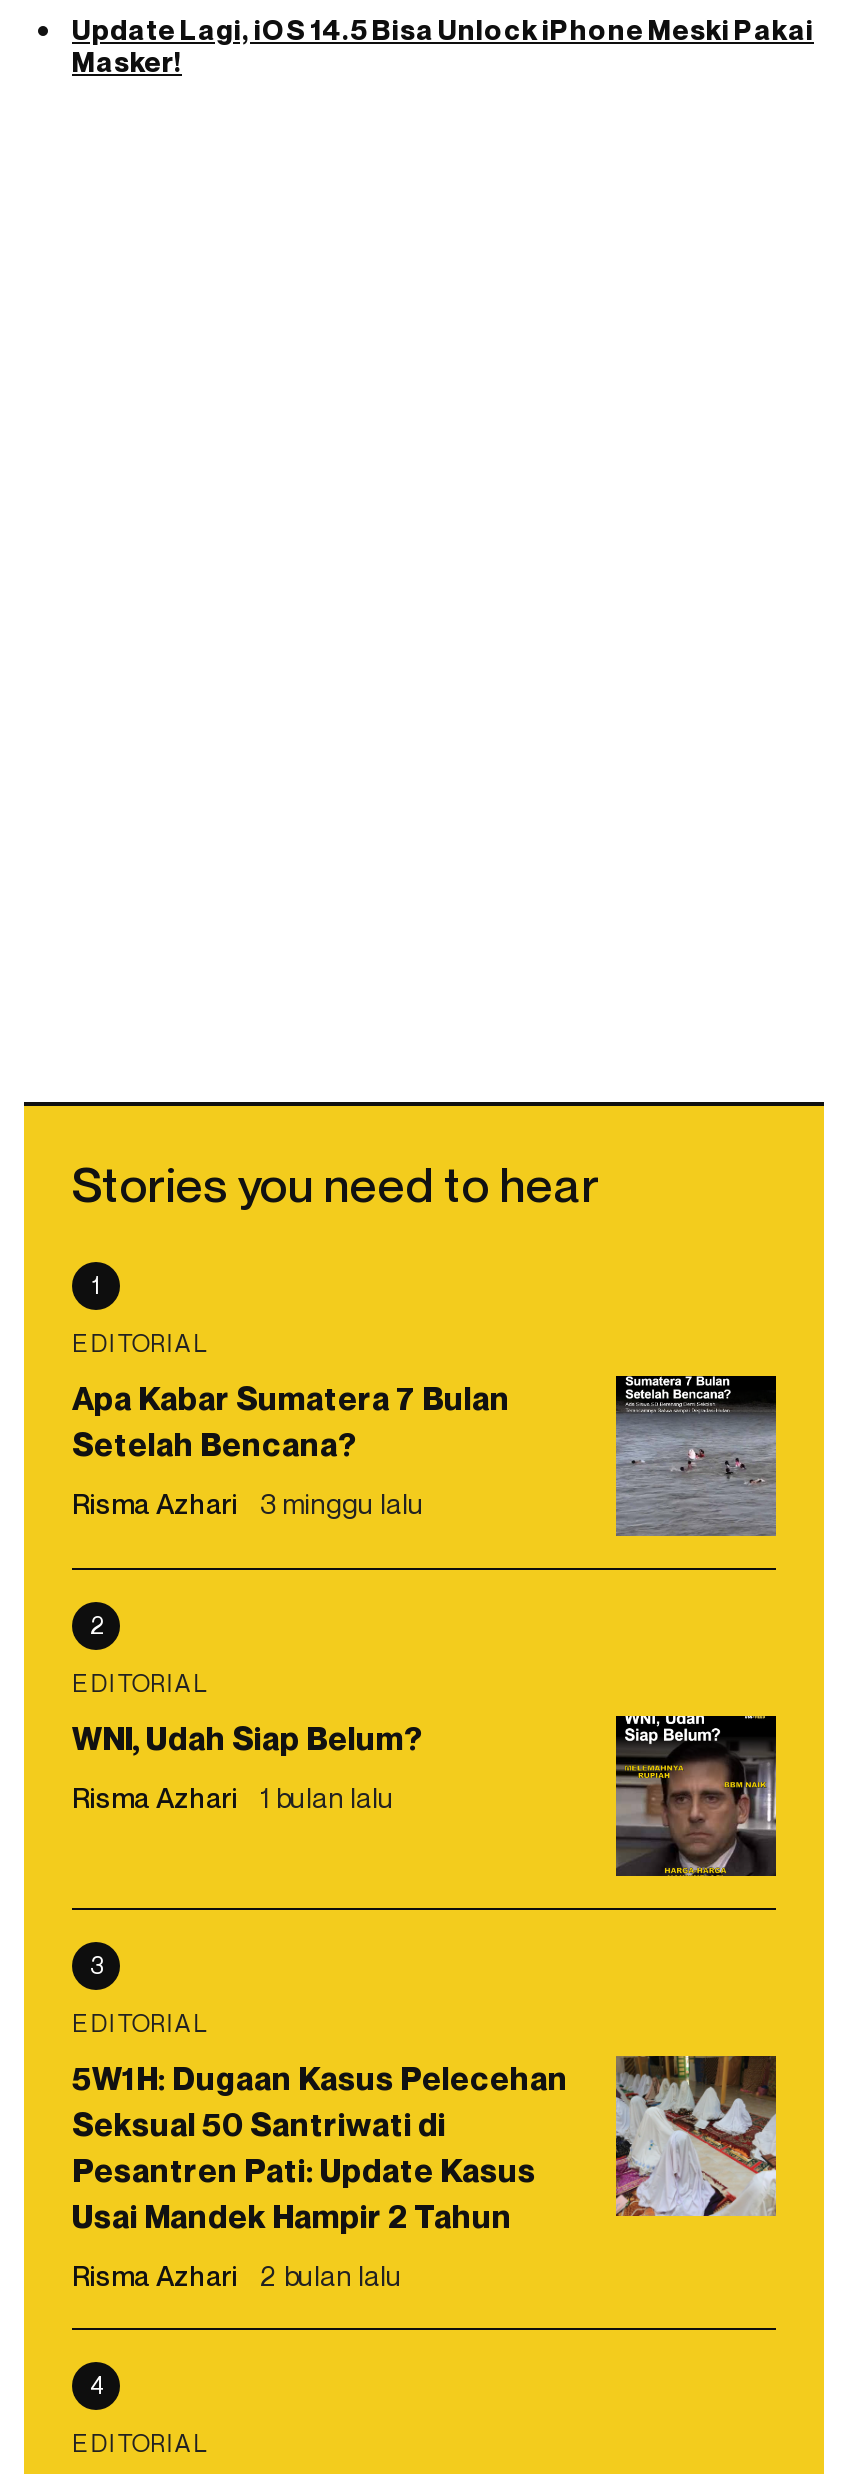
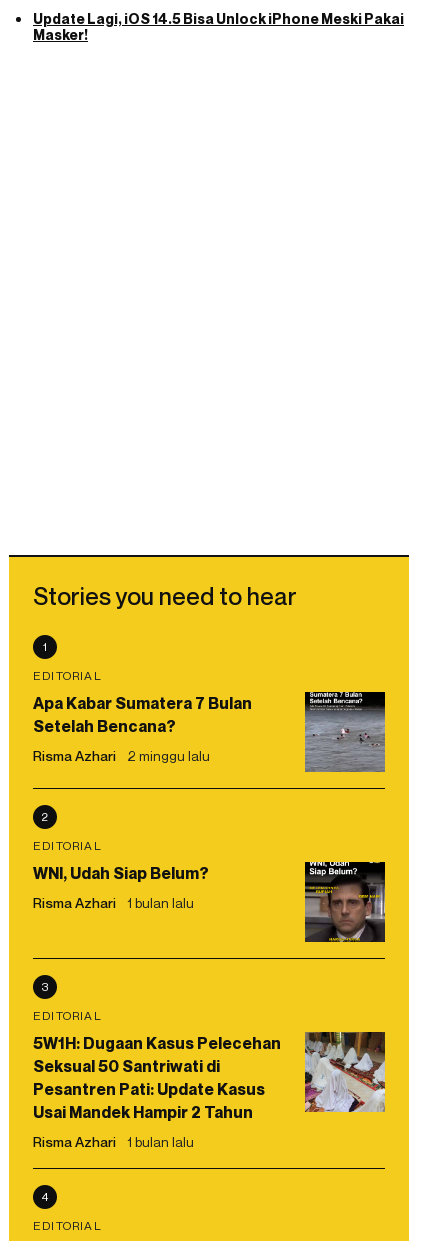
[72,1486,424,1520] Risma Azhari 3 minggu lalu -> [33,747,210,764] Risma Azhari 2 minggu lalu
[72,2258,402,2292] Risma Azhari 2 bulan lalu -> [33,1133,194,1150] Risma Azhari 1 bulan lalu

